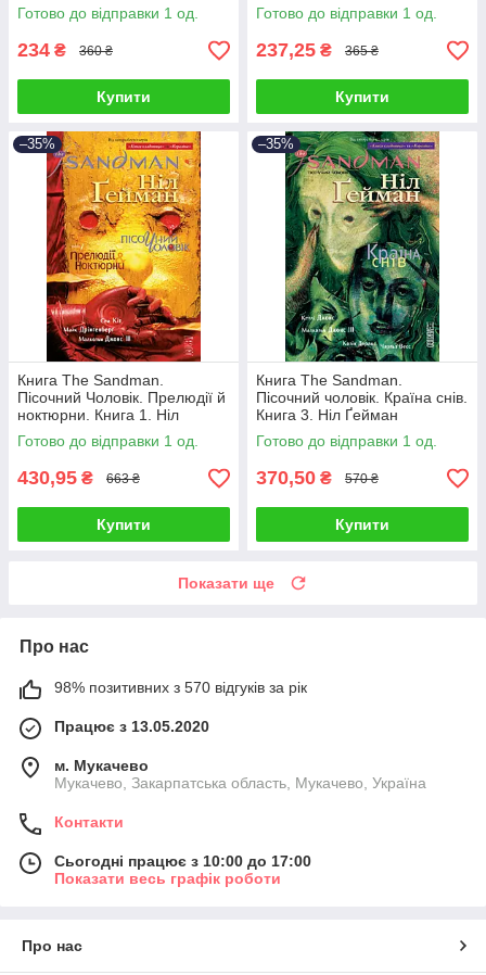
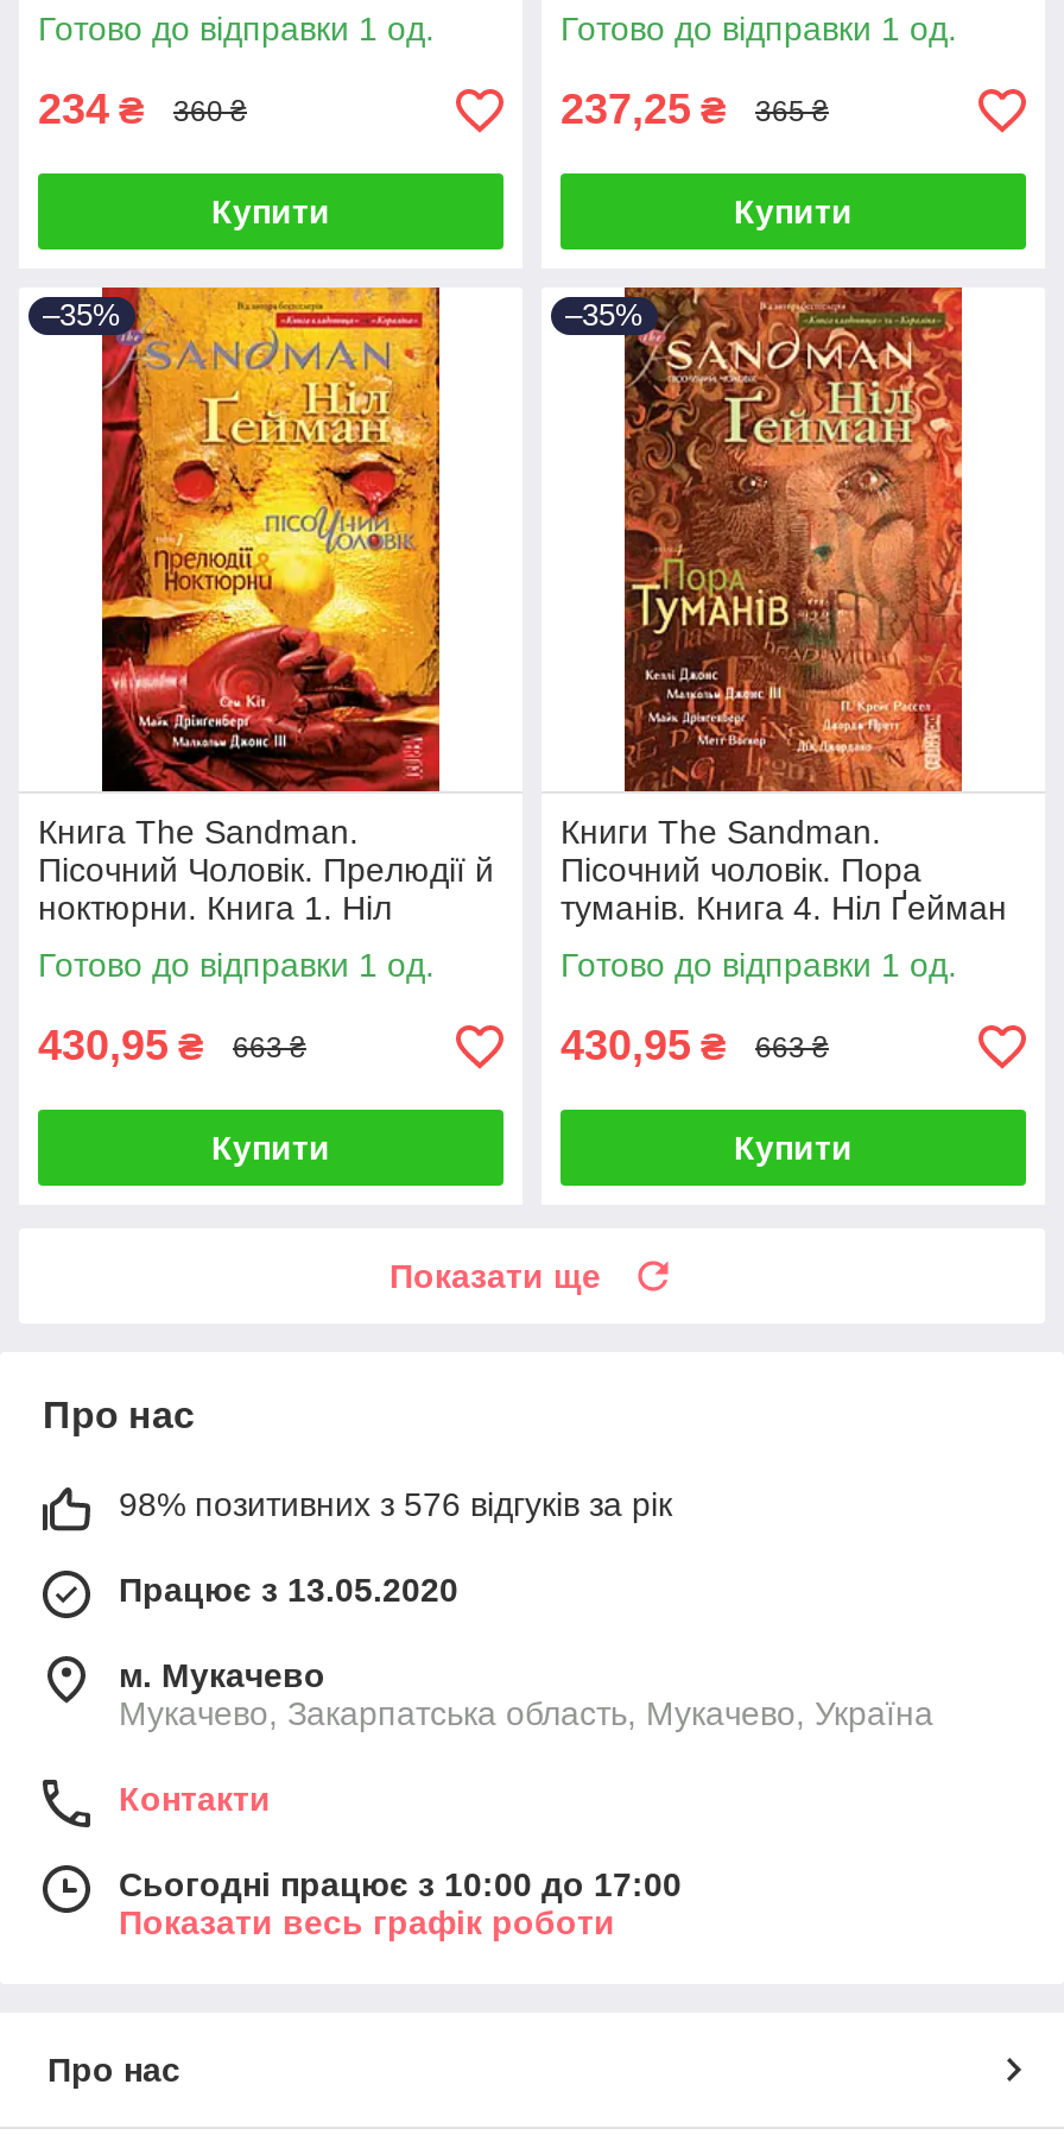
[256,130,468,424] [image] | Книга The Sandman. | Пісочний чоловік. Країна снів. | Книга 3. Ніл Ґейман -> [560,285,1007,928] [image] | Книги The Sandman. | Пісочний чоловік. Пора | туманів. Книга 4. Ніл Ґейман
[256,467,332,489] 370,50 ₴ -> [560,1023,727,1070] 430,95 ₴
[345,471,379,486] 570 ₴ -> [755,1031,829,1064] 663 ₴
[54,679,307,696] 98% позитивних з 570 відгуків за рік -> [119,1486,672,1524] 98% позитивних з 576 відгуків за рік

